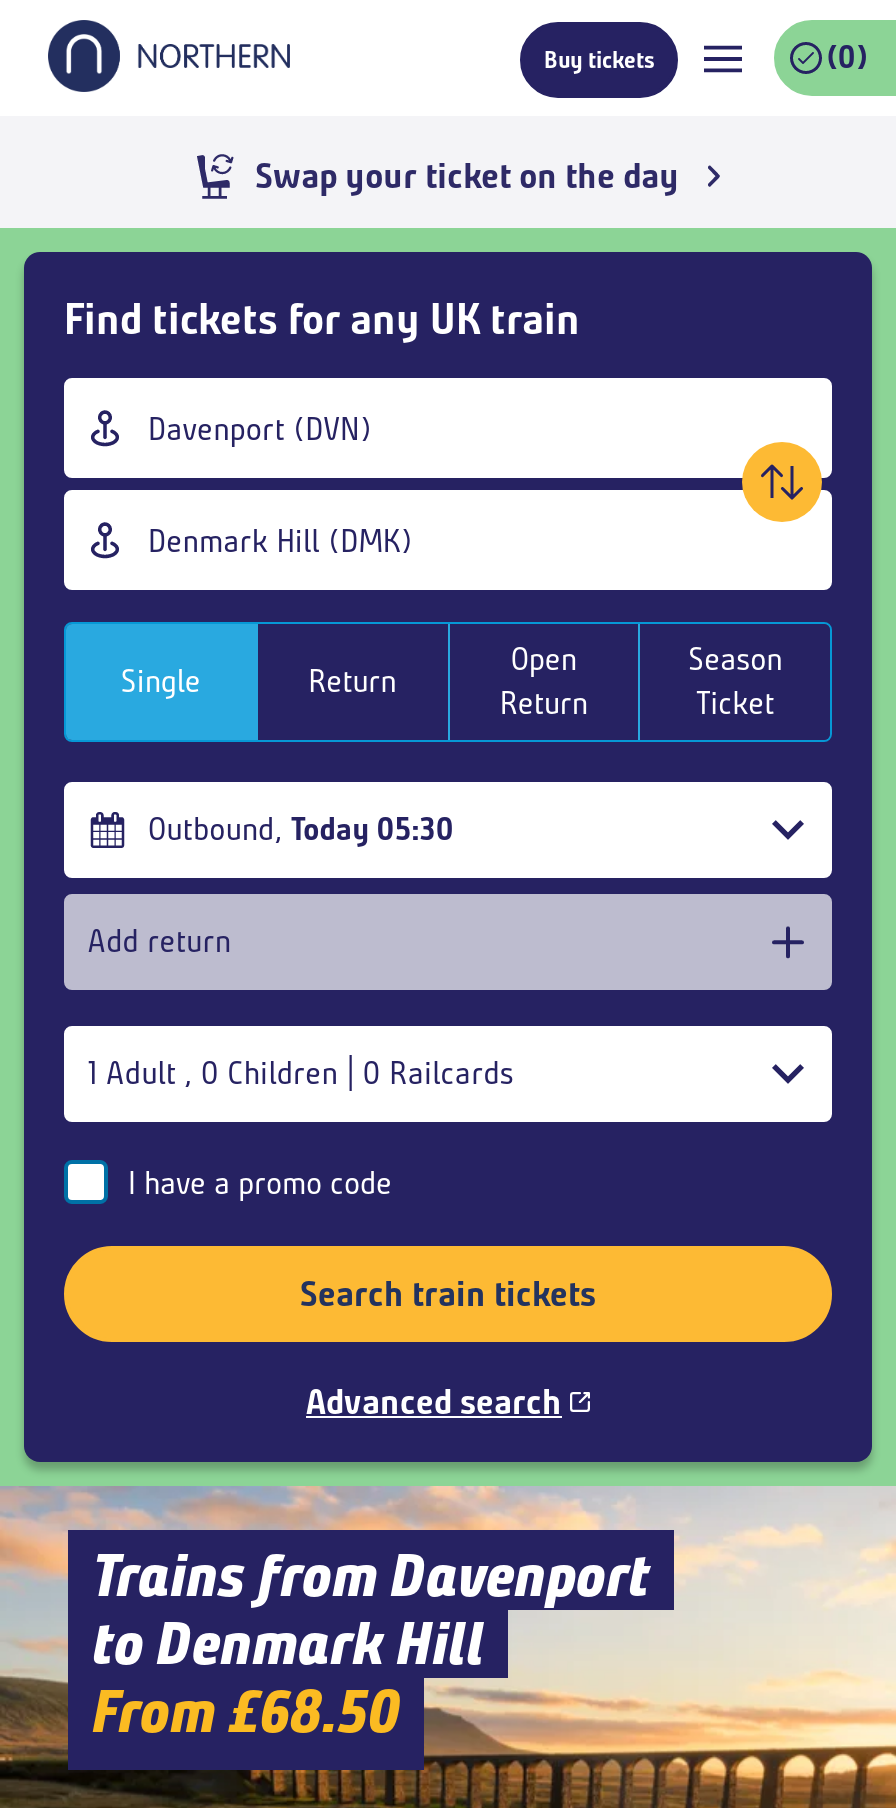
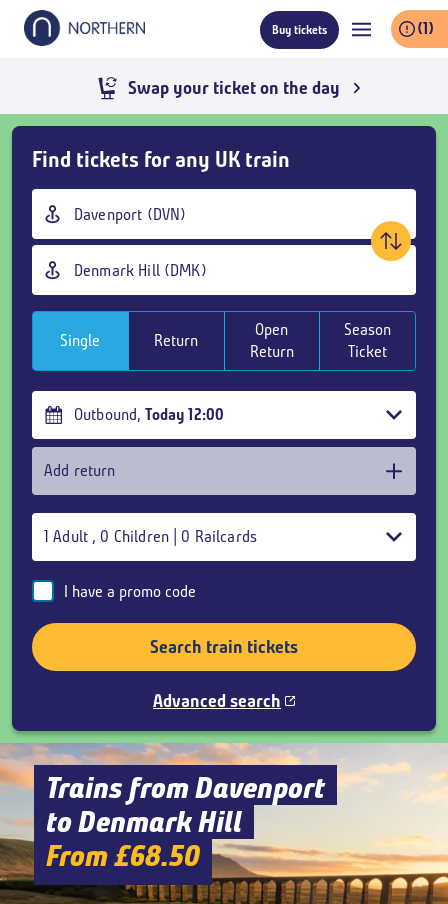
[826,38,868,76] (0) -> [417,19,434,38] (1)
[148,810,454,848] Outbound, Today 05:30 -> [74,405,224,424] Outbound, Today 12:00

